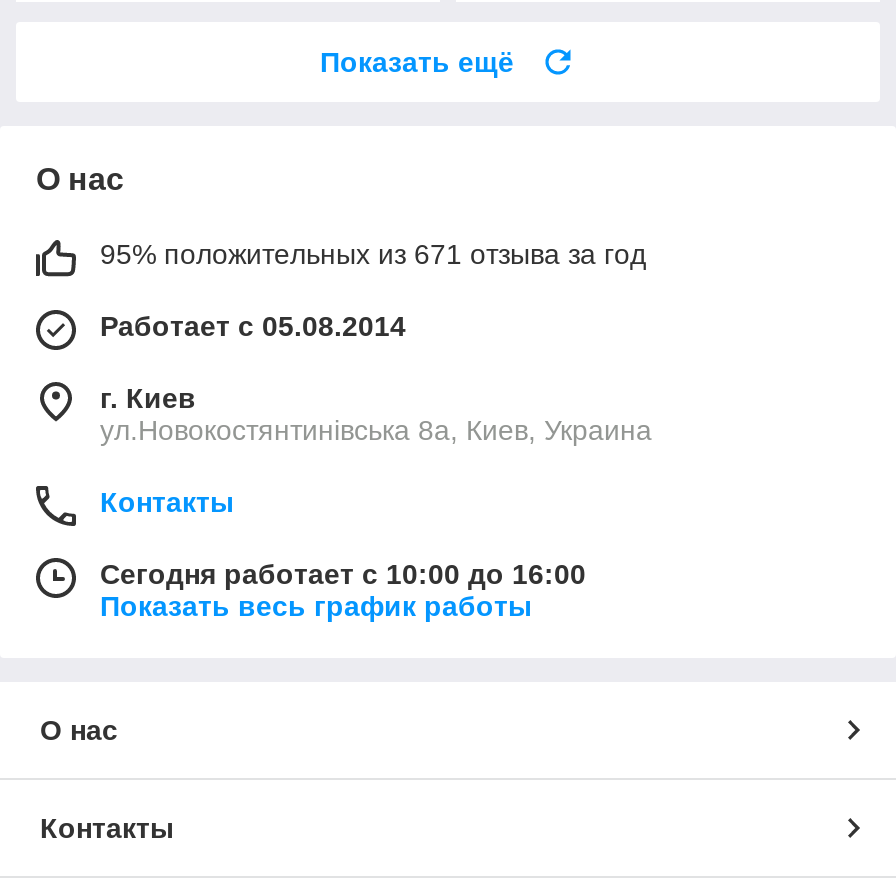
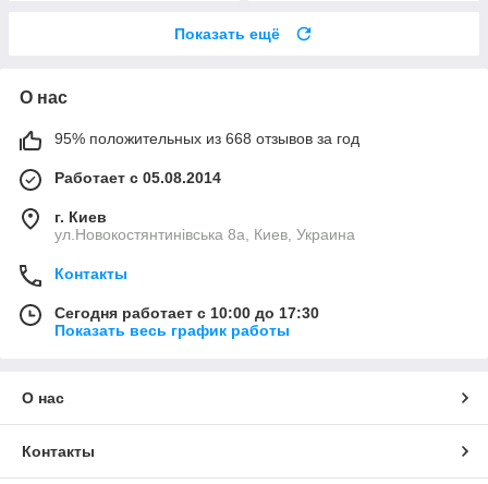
[100,238,646,270] 95% положительных из 671 отзыва за год -> [54,130,359,147] 95% положительных из 668 отзывов за год
[100,558,586,590] Сегодня работает с 10:00 до 16:00 -> [54,304,319,321] Сегодня работает с 10:00 до 17:30

